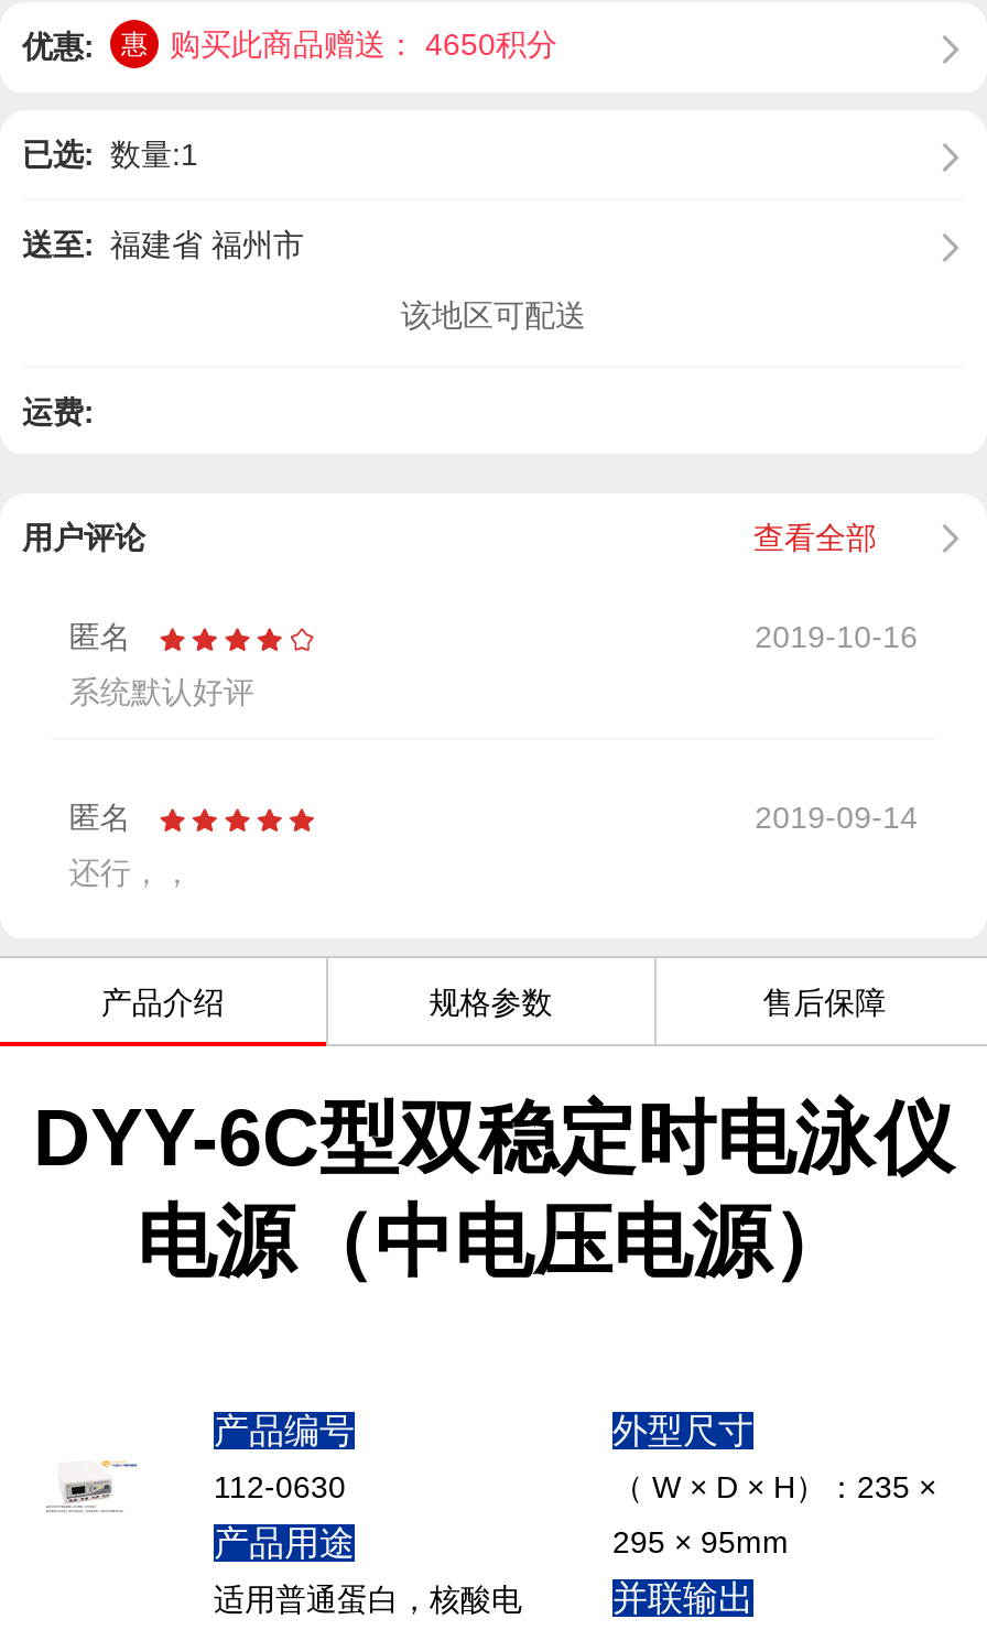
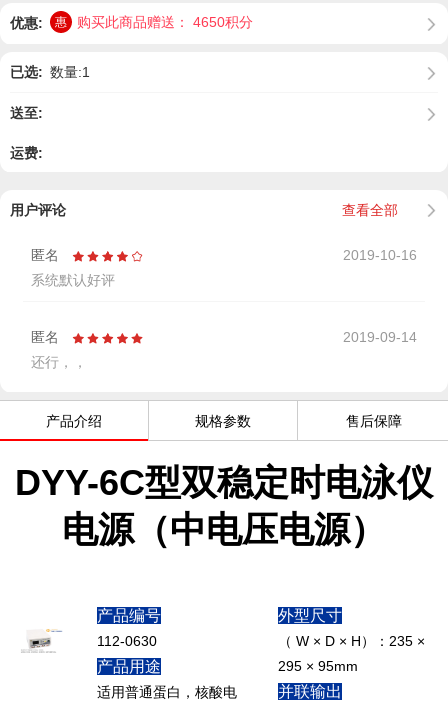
[22,227,586,333] 送至: 福建省 福州市 | 该地区可配送 -> [10,105,43,121] 送至:

